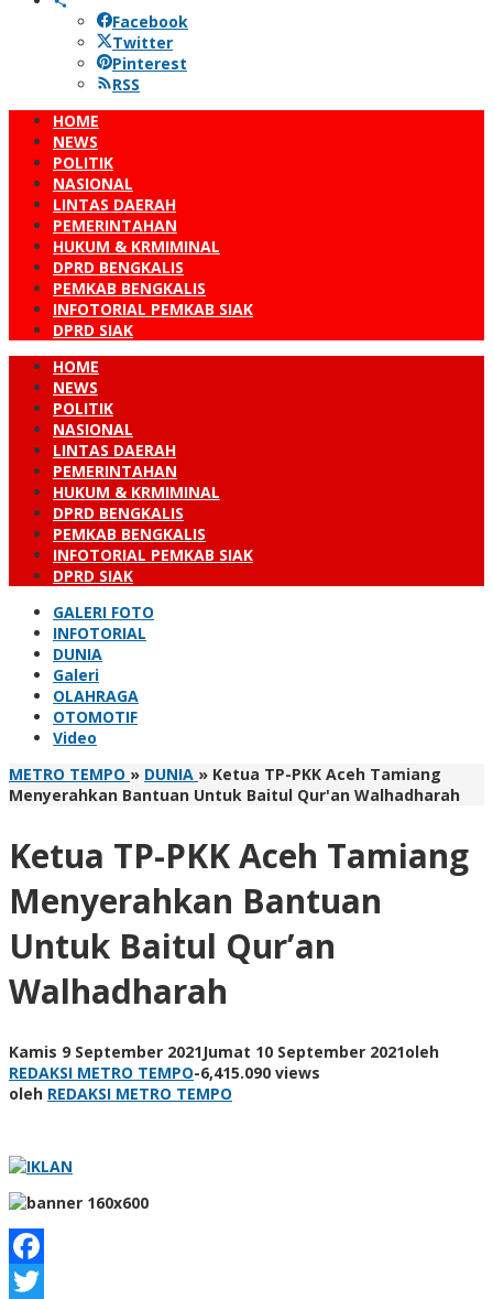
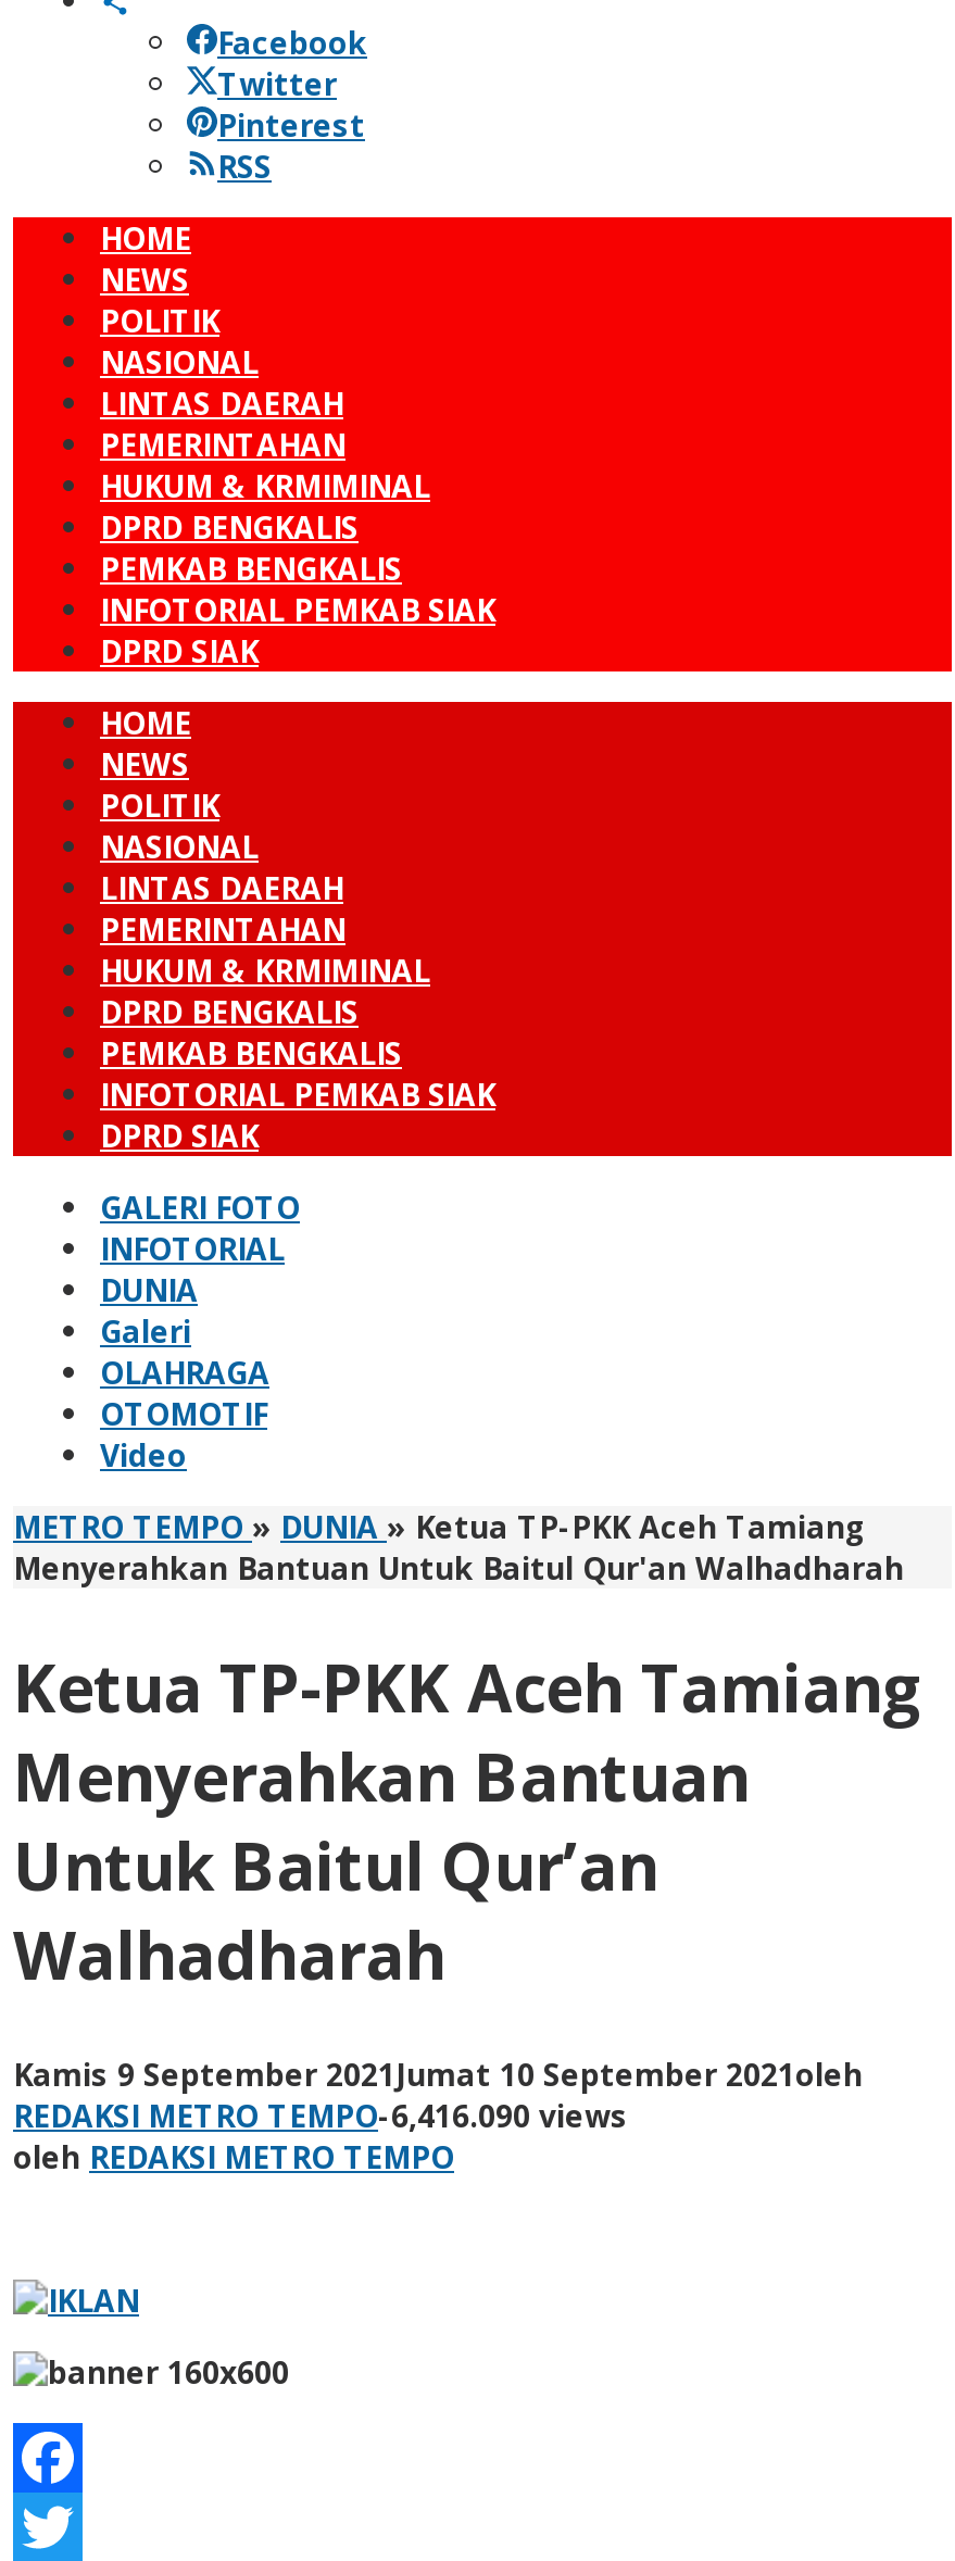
[9,1062,320,1083] REDAKSI METRO TEMPO-6,415.090 views -> [13,2094,628,2136] REDAKSI METRO TEMPO-6,416.090 views

